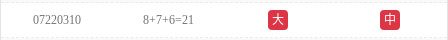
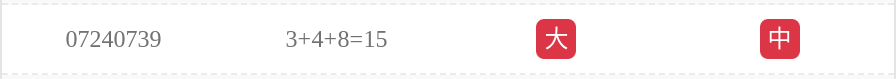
[33,13,81,27] 07220310 -> [66,25,162,53] 07240739
[143,13,194,27] 8+7+6=21 -> [286,25,388,53] 3+4+8=15

